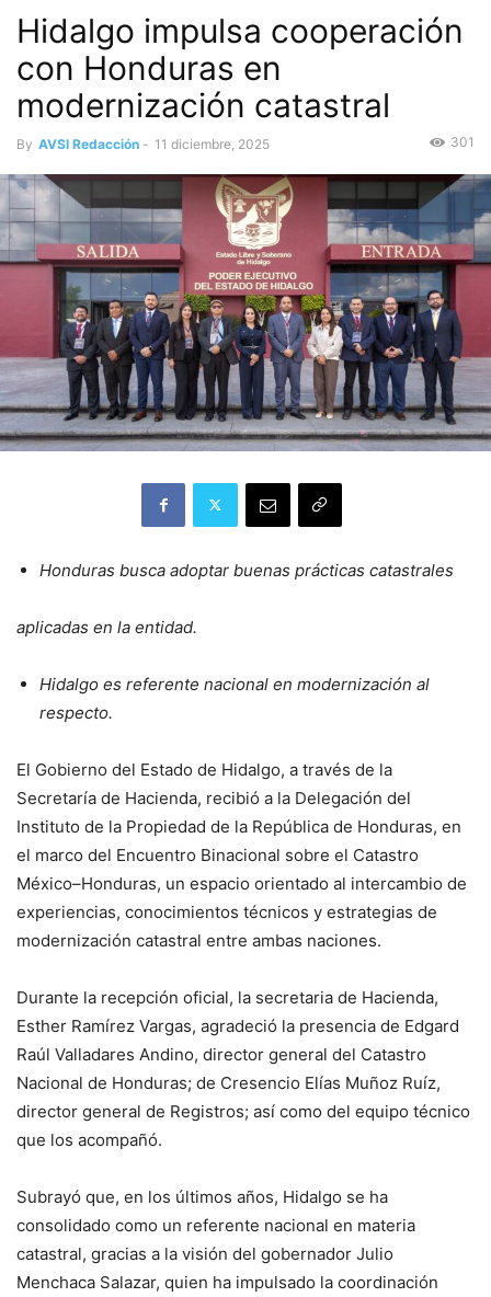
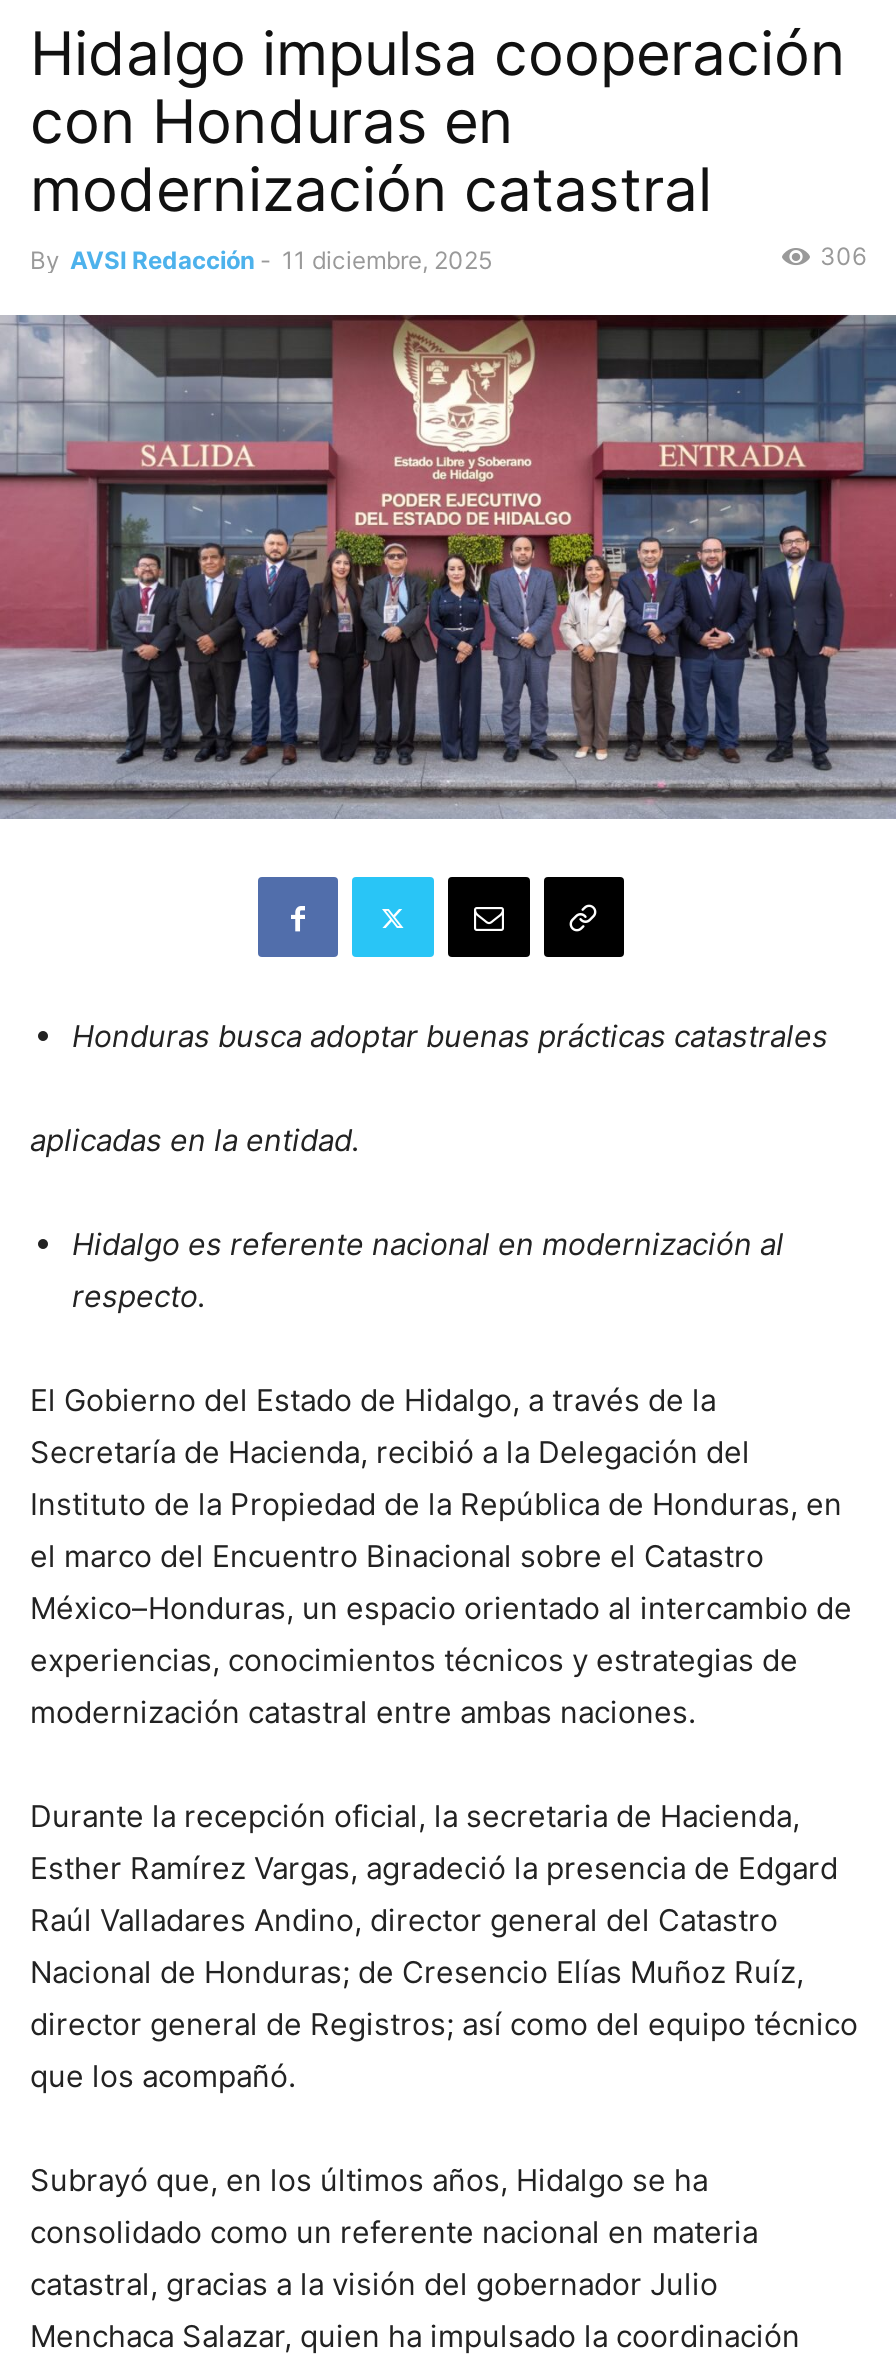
[450,134,475,150] 301 -> [820,241,866,271] 306

